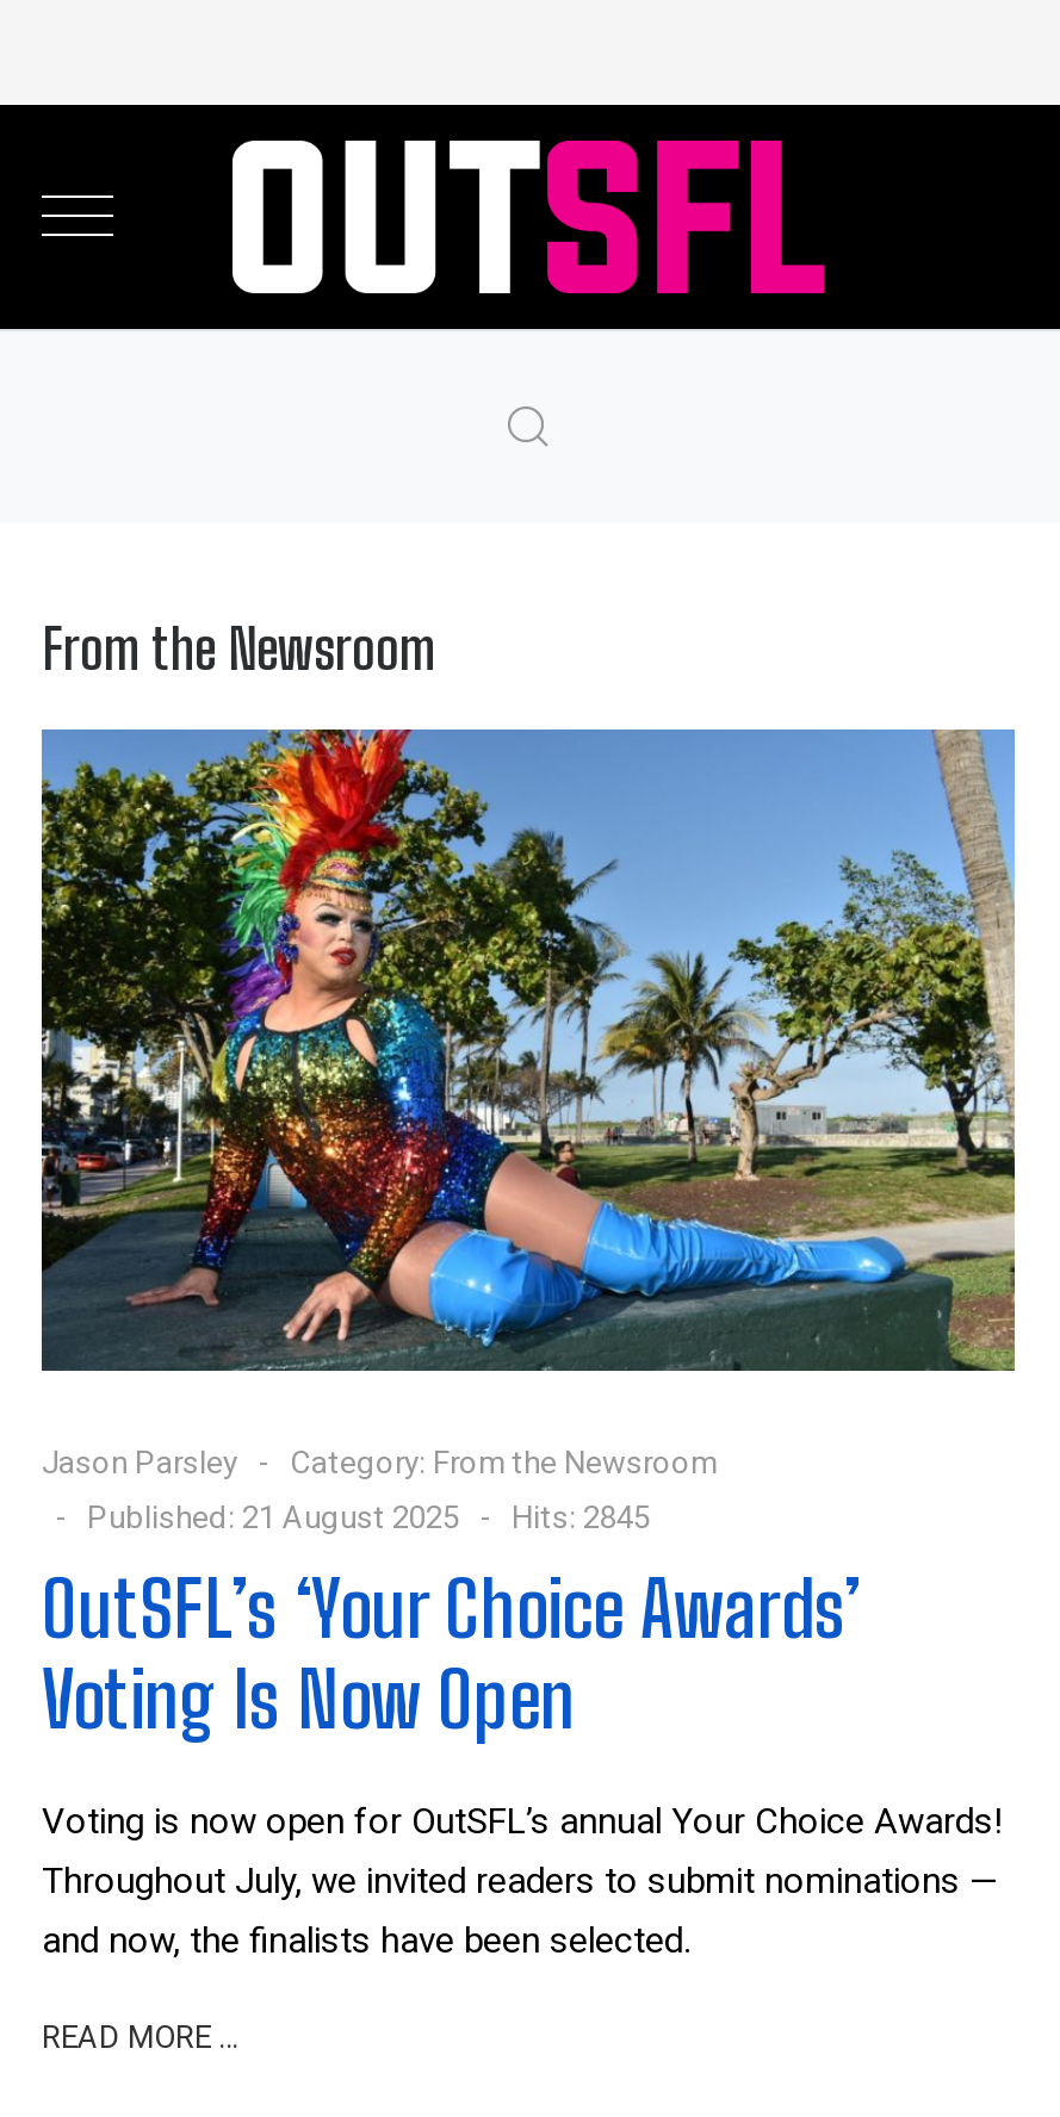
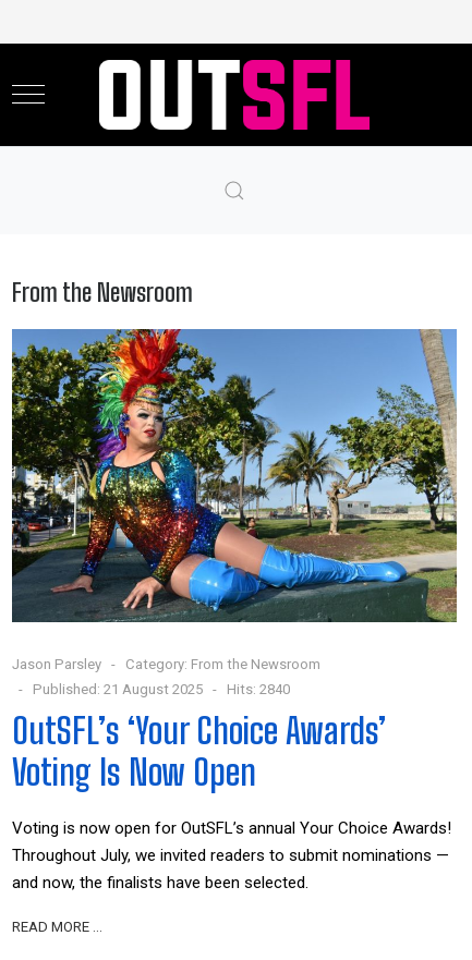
[87,1499,650,1535] Published: 21 August 2025 Hits: 2845 -> [33,681,290,697] Published: 21 August 2025 Hits: 2840

